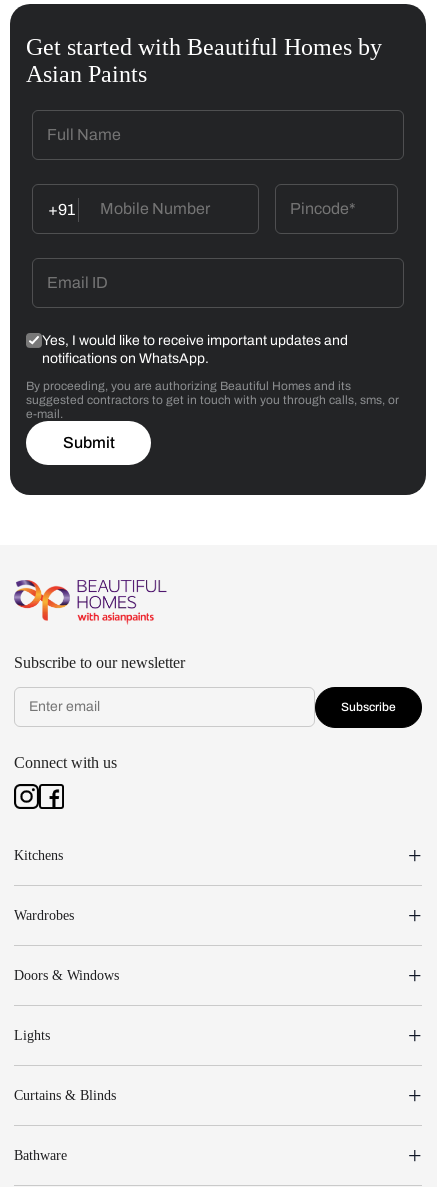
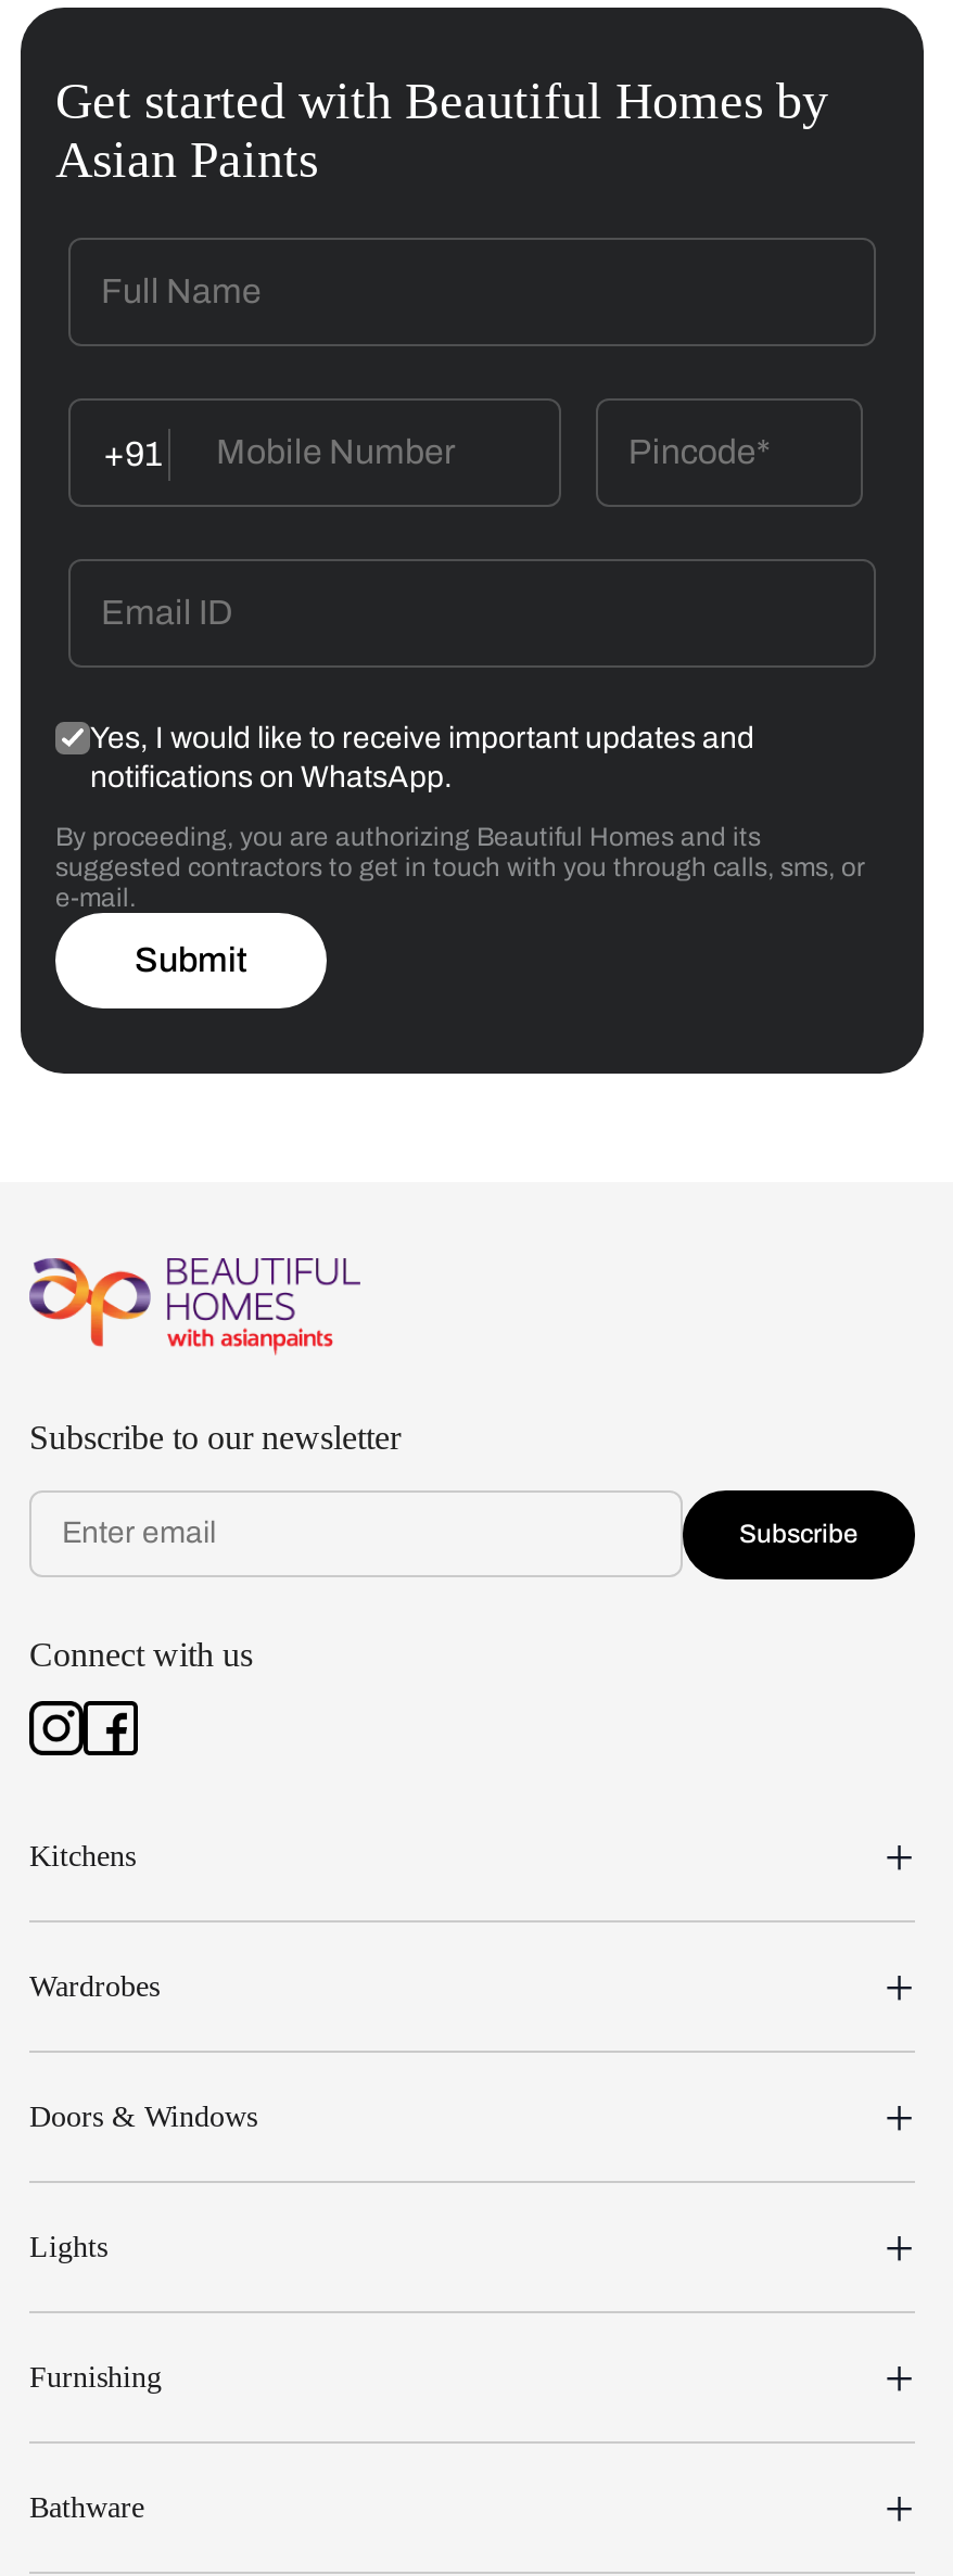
[14,1088,116,1103] Curtains & Blinds -> [29,2361,162,2394] Furnishing

